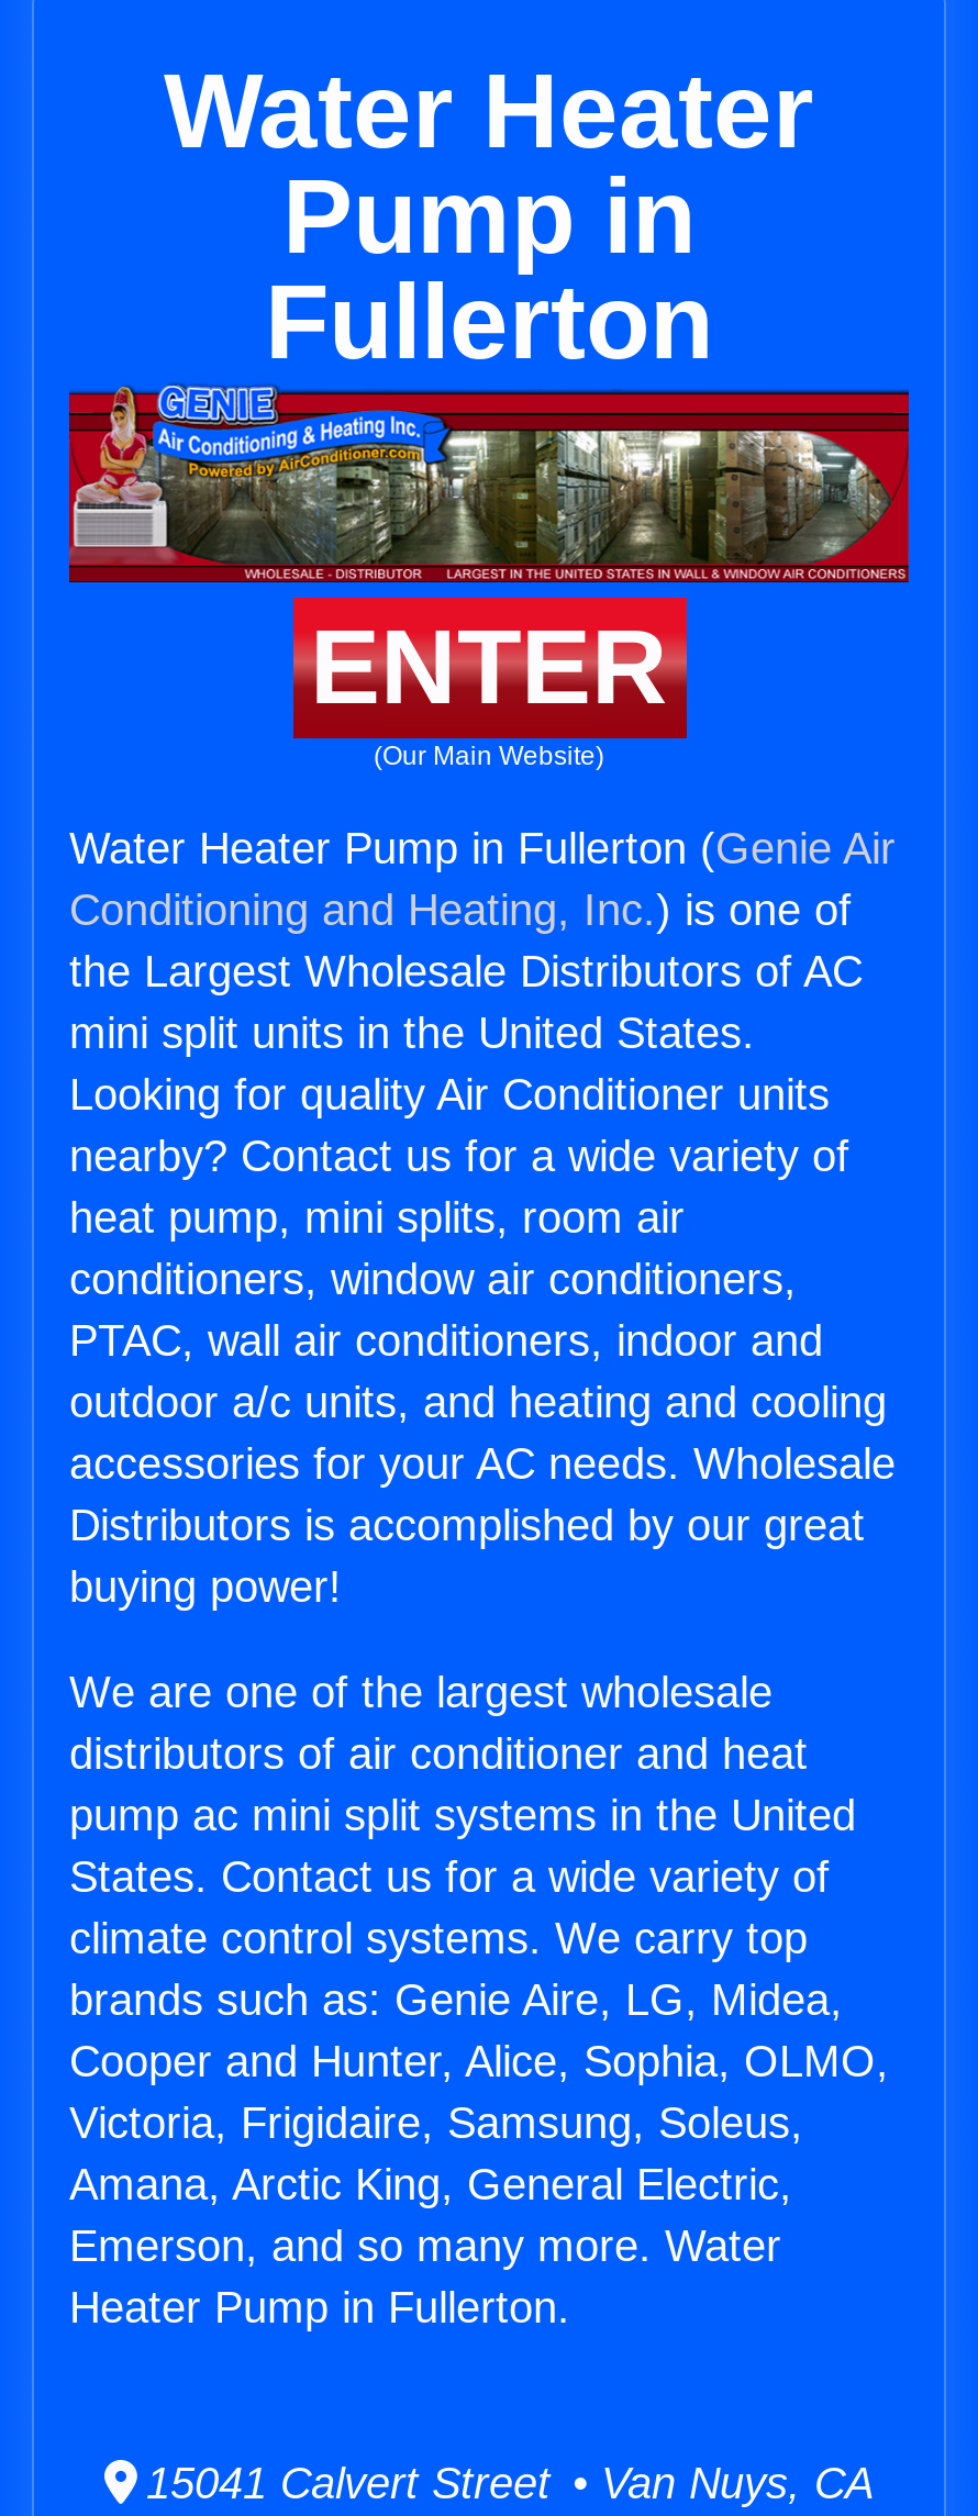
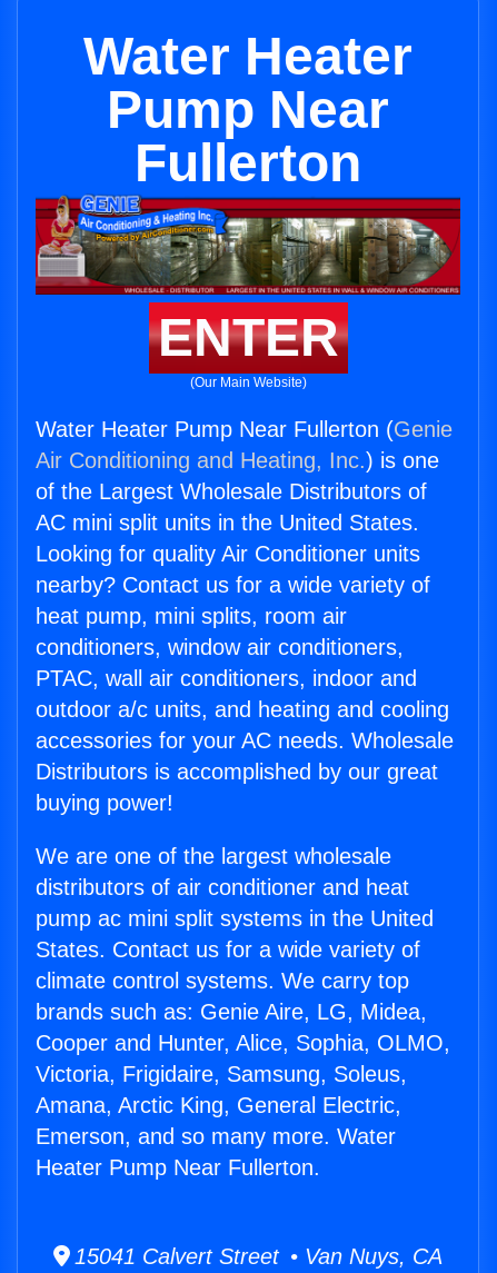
[282,158,696,275] Pump in -> [107,80,389,139] Pump Near
[69,824,896,1057] Water Heater Pump in Fullerton (Genie Air | Conditioning and Heating, Inc.) is one of | the Largest Wholesale Distributors of AC | mini split units in the United States. -> [36,417,453,535] Water Heater Pump Near Fullerton (Genie | Air Conditioning and Heating, Inc.) is one | of the Largest Wholesale Distributors of | AC mini split units in the United States.
[69,2283,570,2332] Heater Pump in Fullerton. -> [36,1155,320,1180] Heater Pump Near Fullerton.

